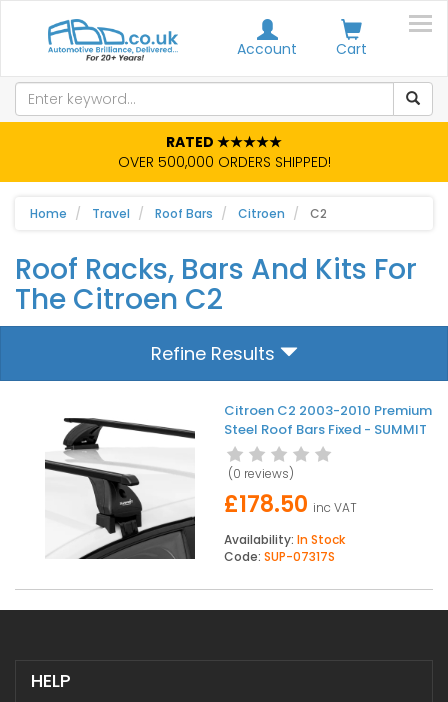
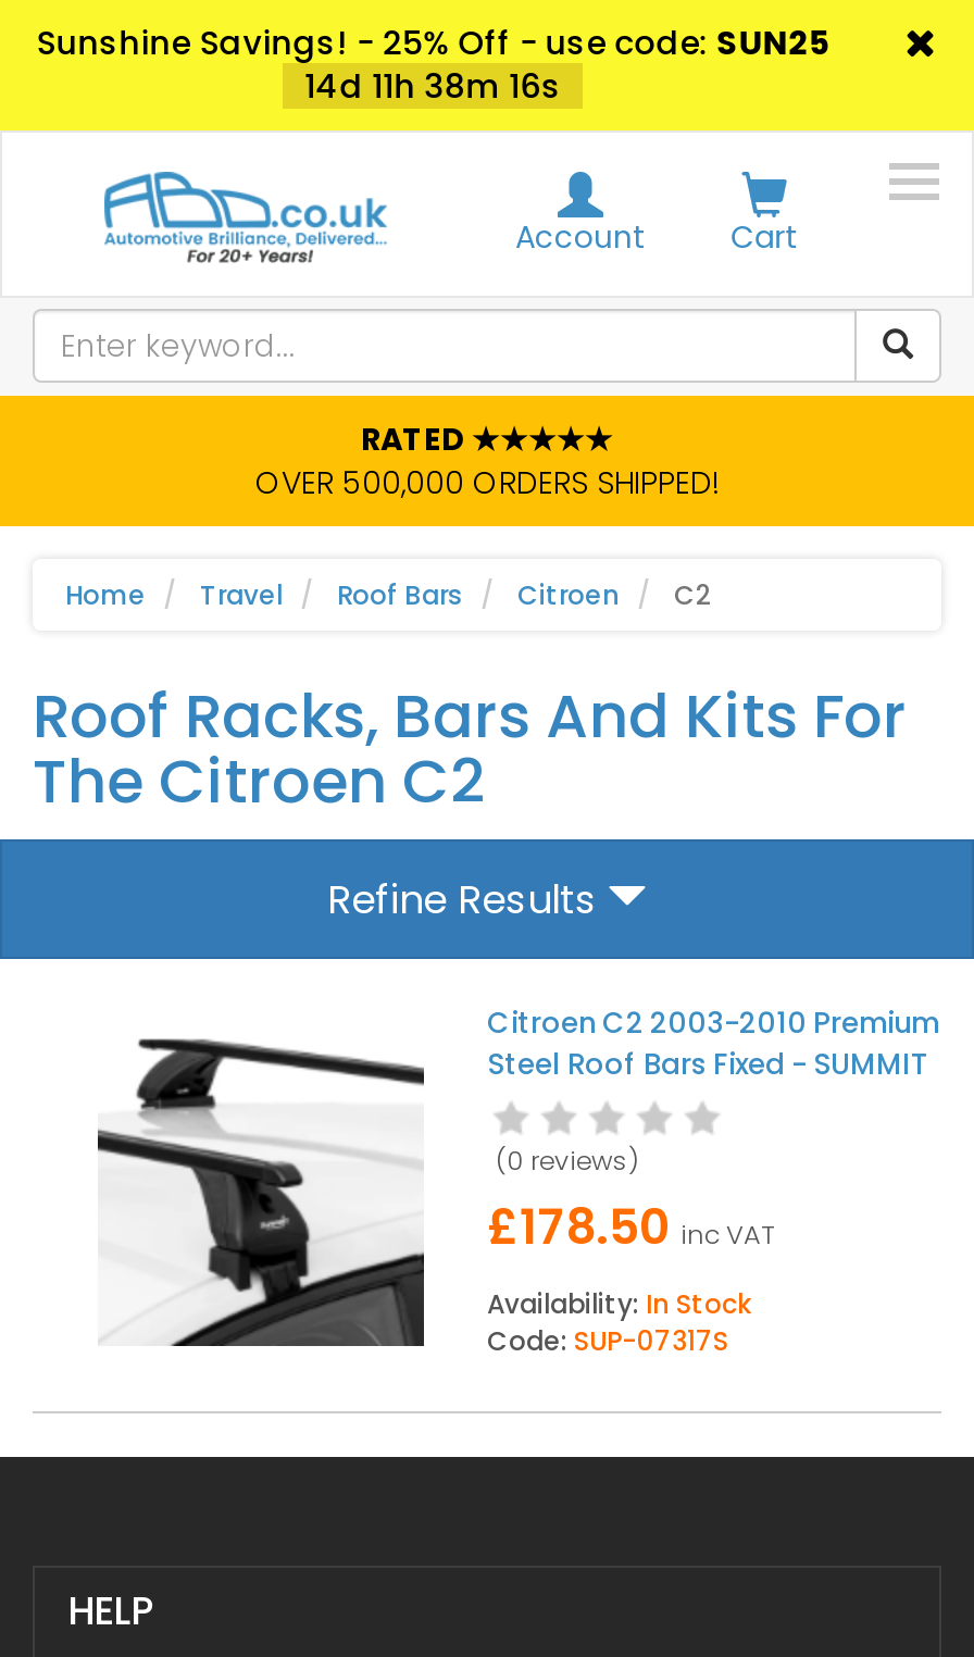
none -> [37,20,830,109] Sunshine Savings! - 25% Off - use code: SUN25 | 14d 11h 38m 16s

